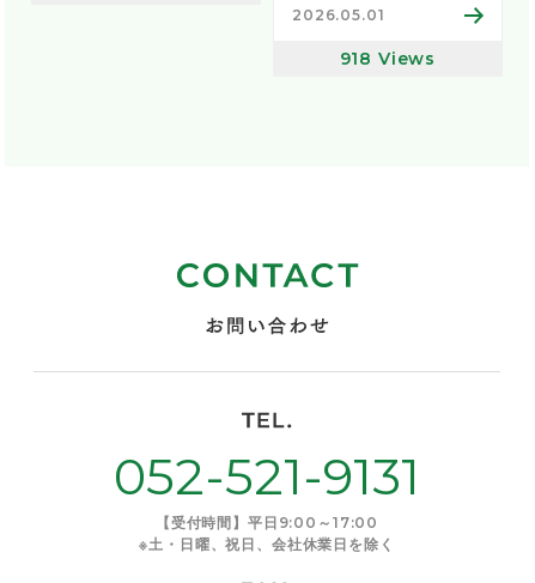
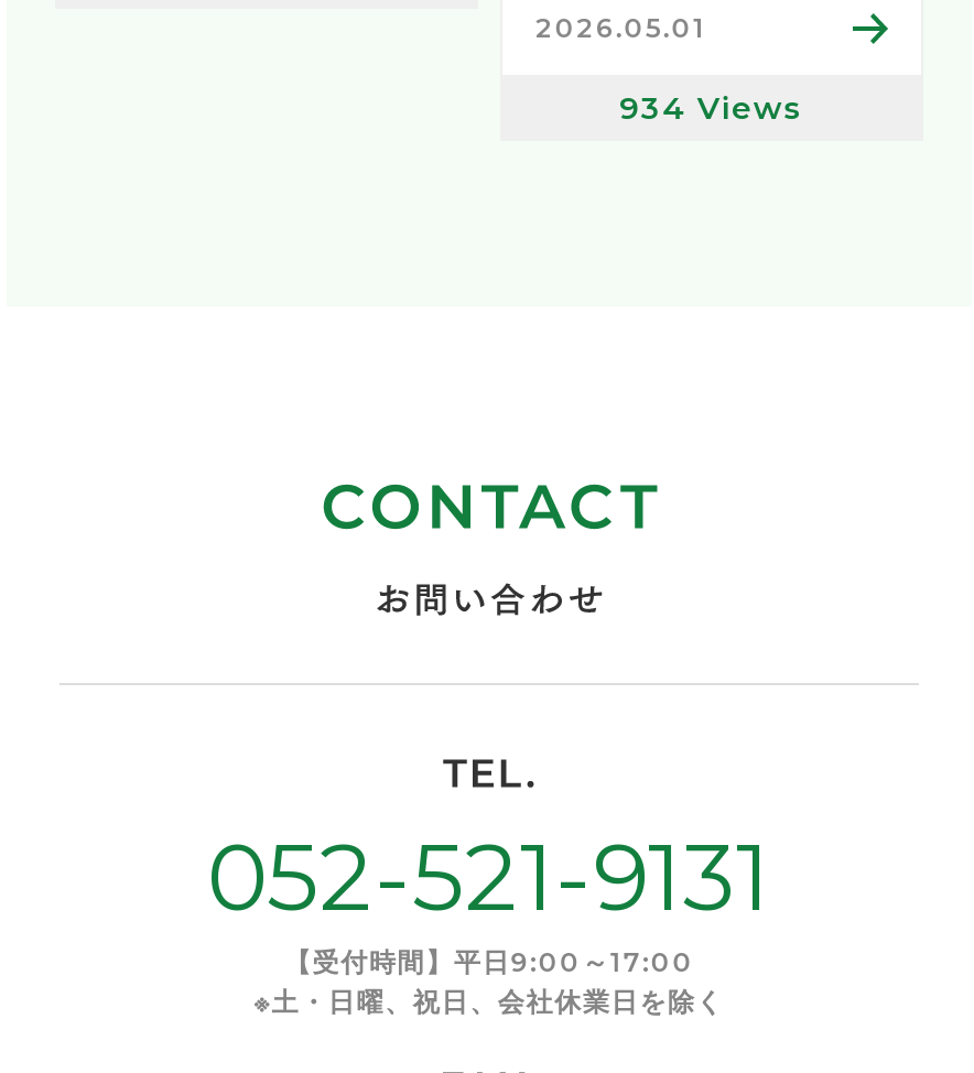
[339,48,436,69] 918 Views -> [619,88,803,127] 934 Views

